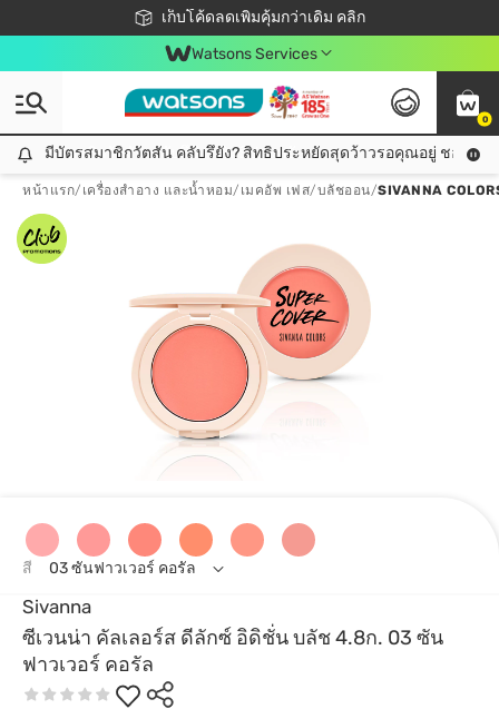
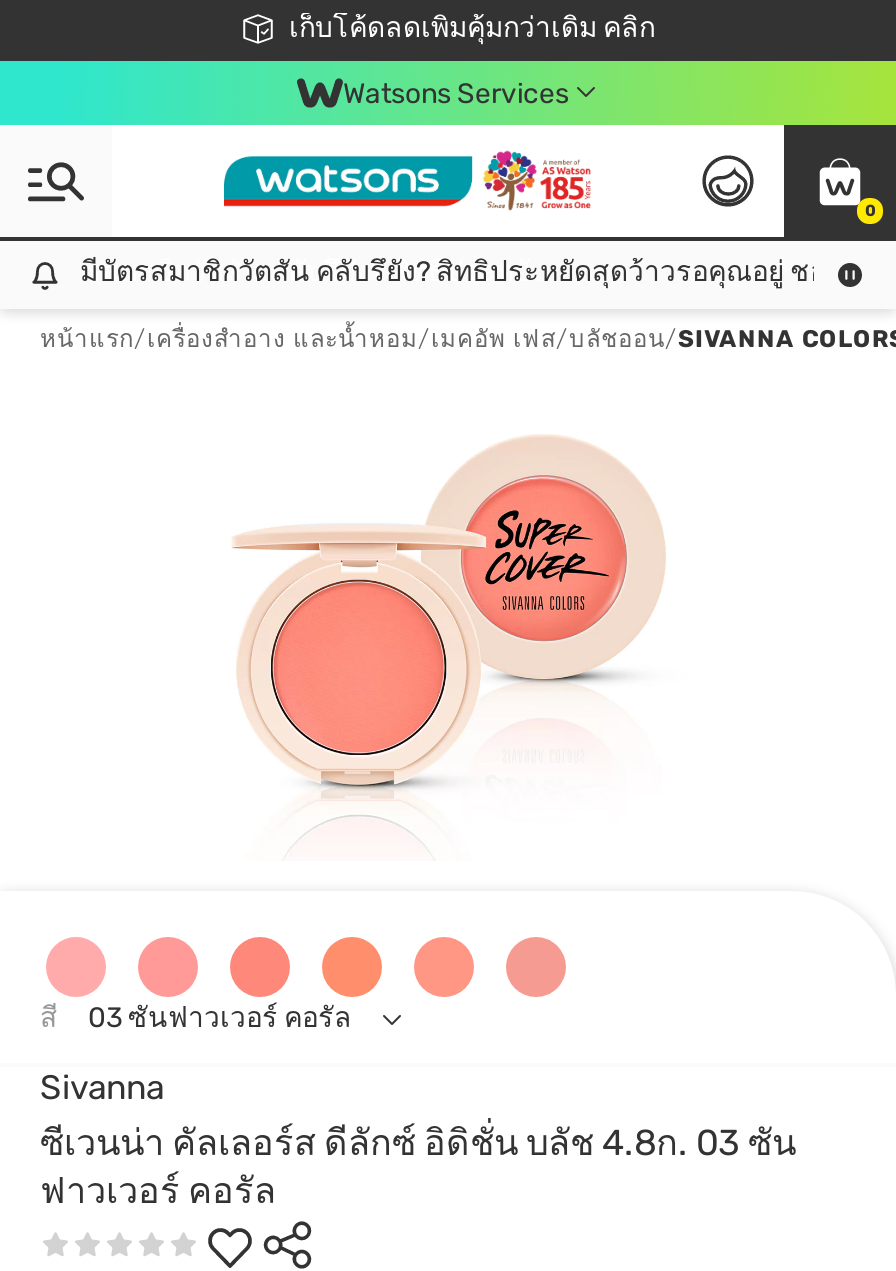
[16,213,68,265] [image] -> none

